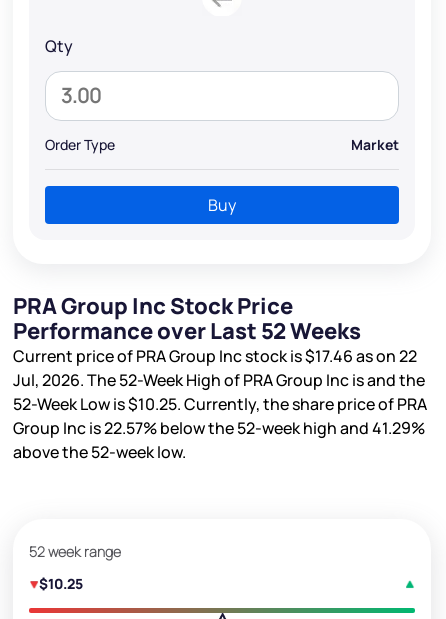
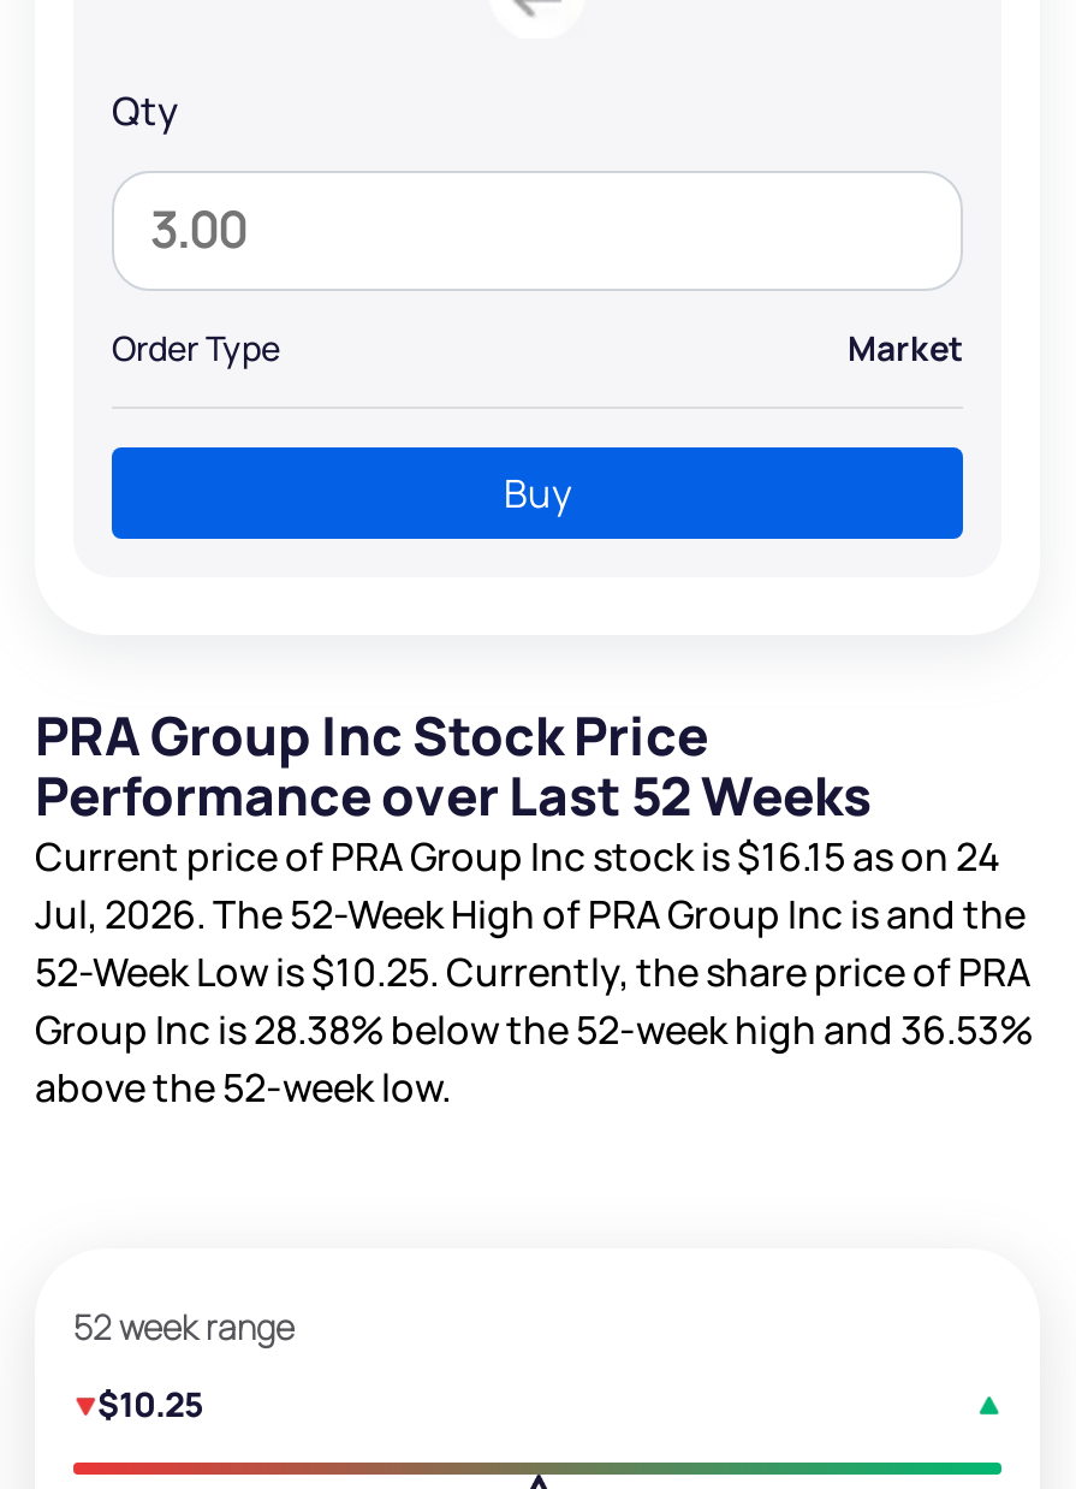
[13,344,417,366] Current price of PRA Group Inc stock is$17.46 as on 22 -> [35,829,1001,882] Current price of PRA Group Inc stock is$16.15 as on 24
[13,416,425,438] Group Inc is22.57% below the 52-week high and 41.29% -> [35,1002,1033,1055] Group Inc is28.38% below the 52-week high and 36.53%

